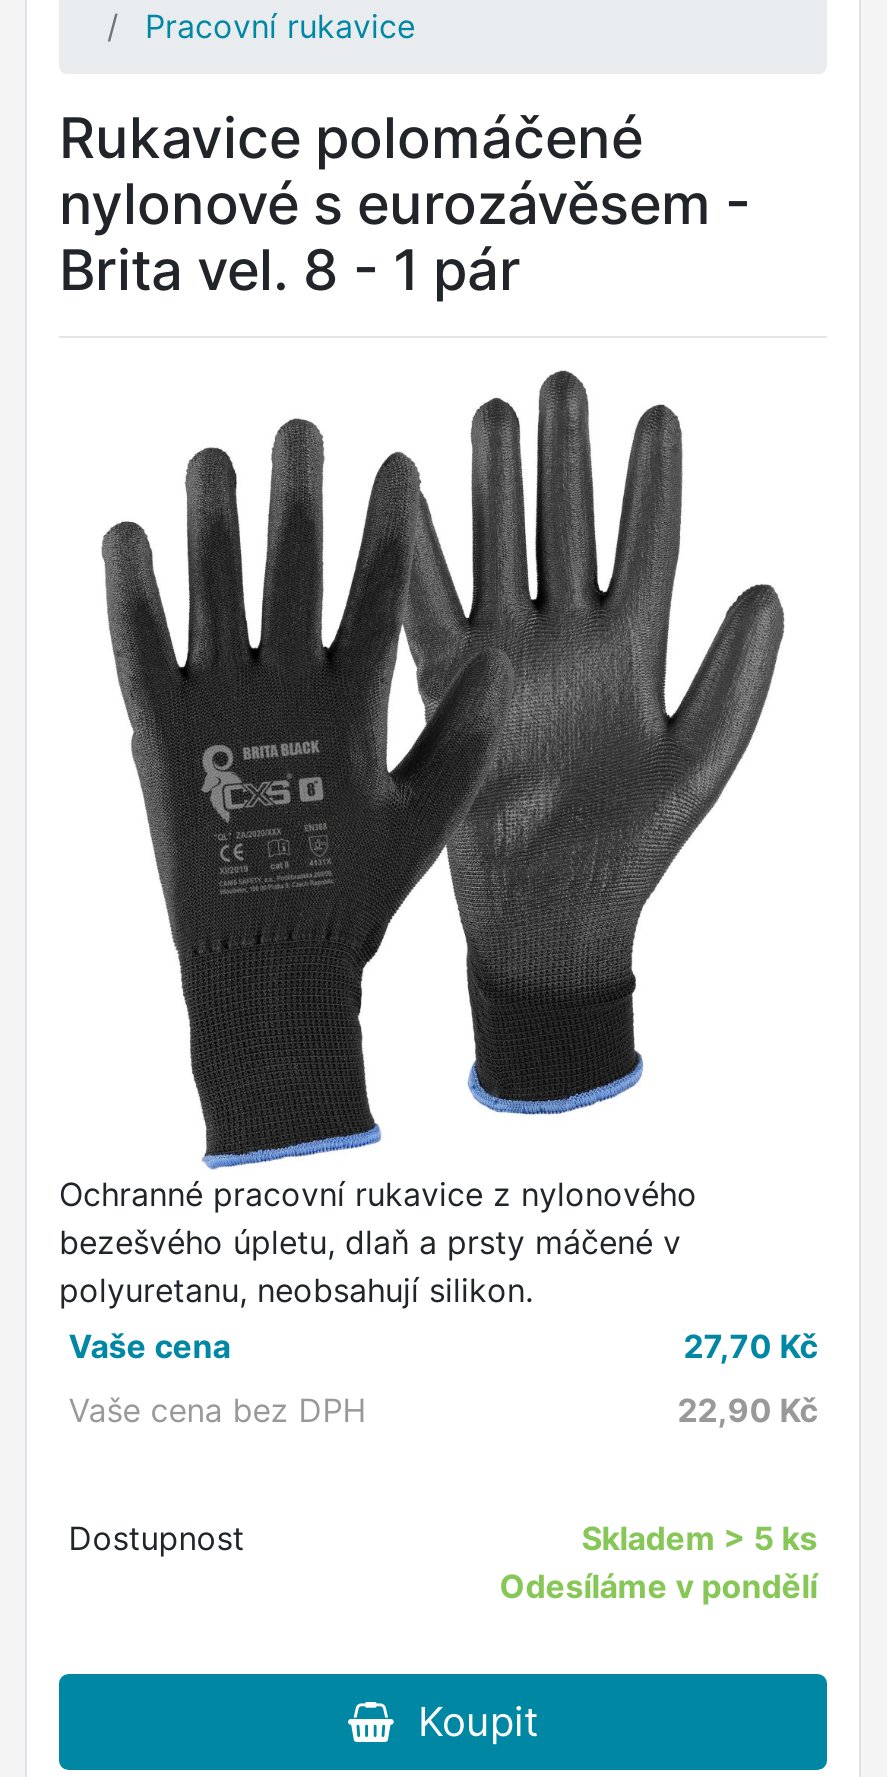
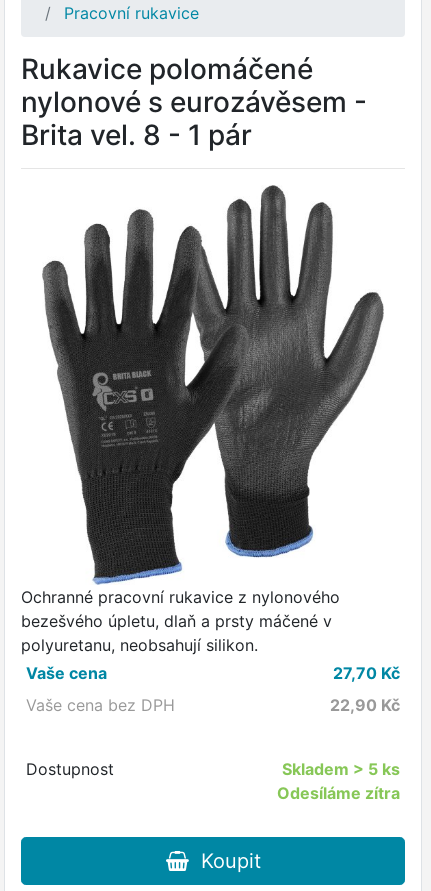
[499,1566,817,1606] Odesíláme v pondělí -> [277,783,400,803] Odesíláme zítra

